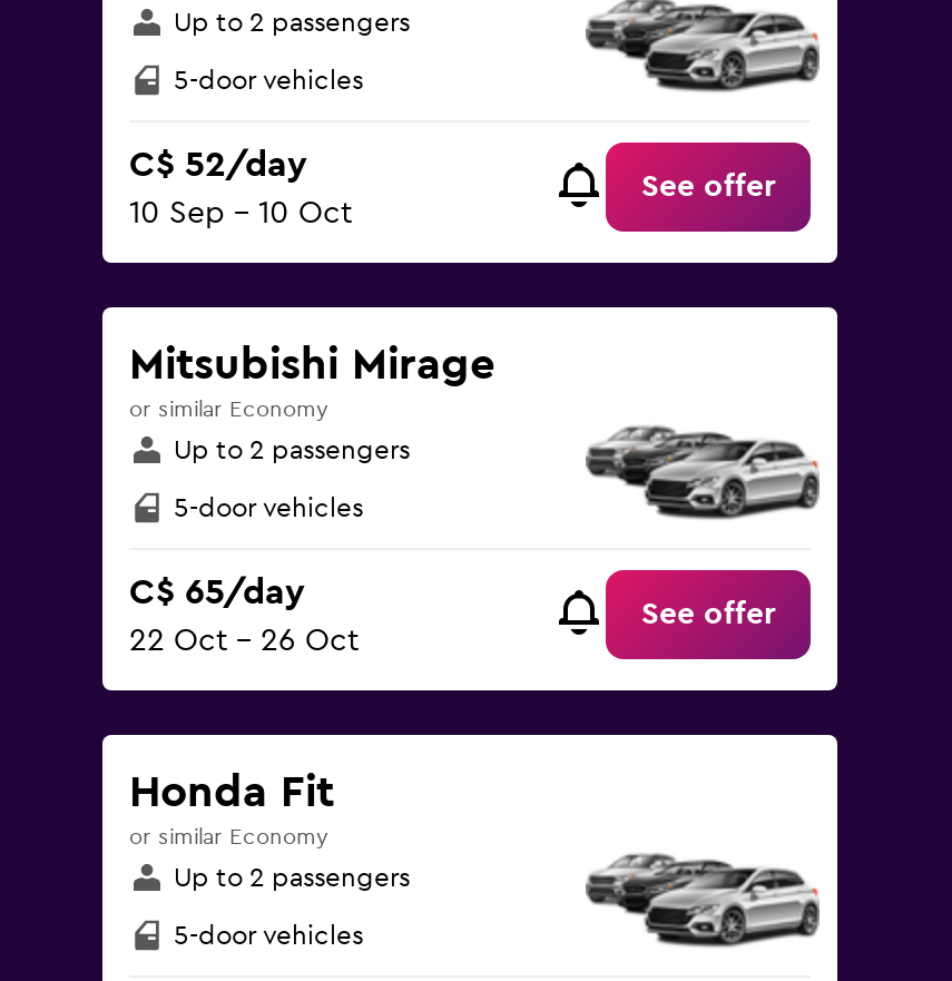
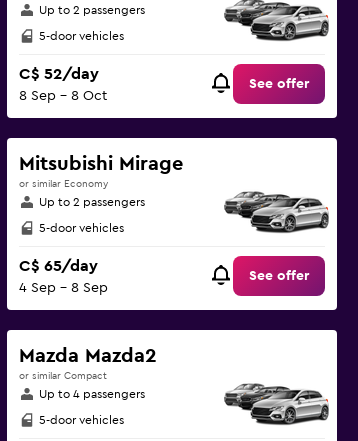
[129,199,352,230] 10 Sep - 10 Oct -> [19,89,107,103] 8 Sep - 8 Oct
[129,626,359,658] 22 Oct - 26 Oct -> [19,281,108,295] 4 Sep - 8 Sep
[129,771,334,848] Honda Fit | or similar Economy -> [19,346,157,381] Mazda Mazda2 | or similar Compact
[174,864,410,891] Up to 2 passengers -> [39,388,145,400] Up to 4 passengers

